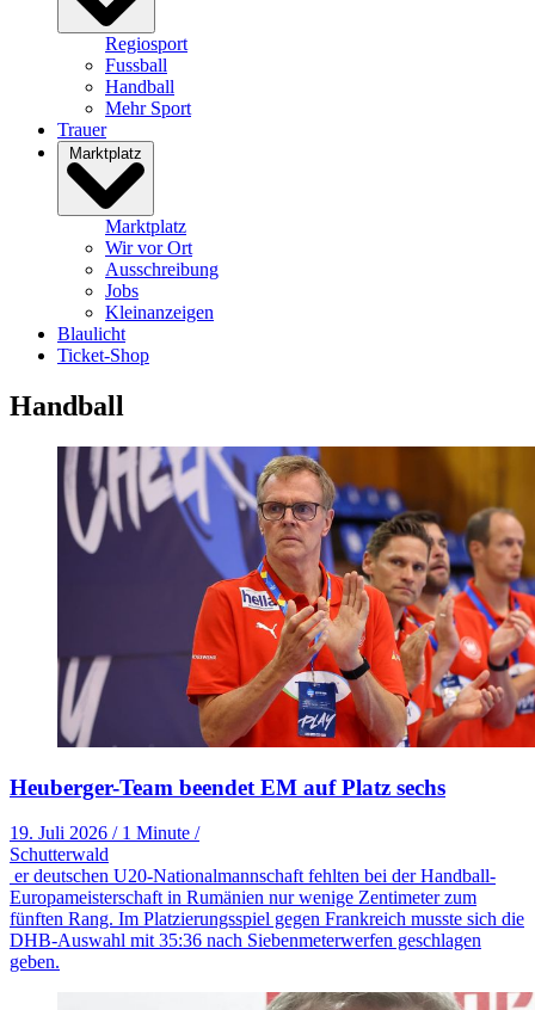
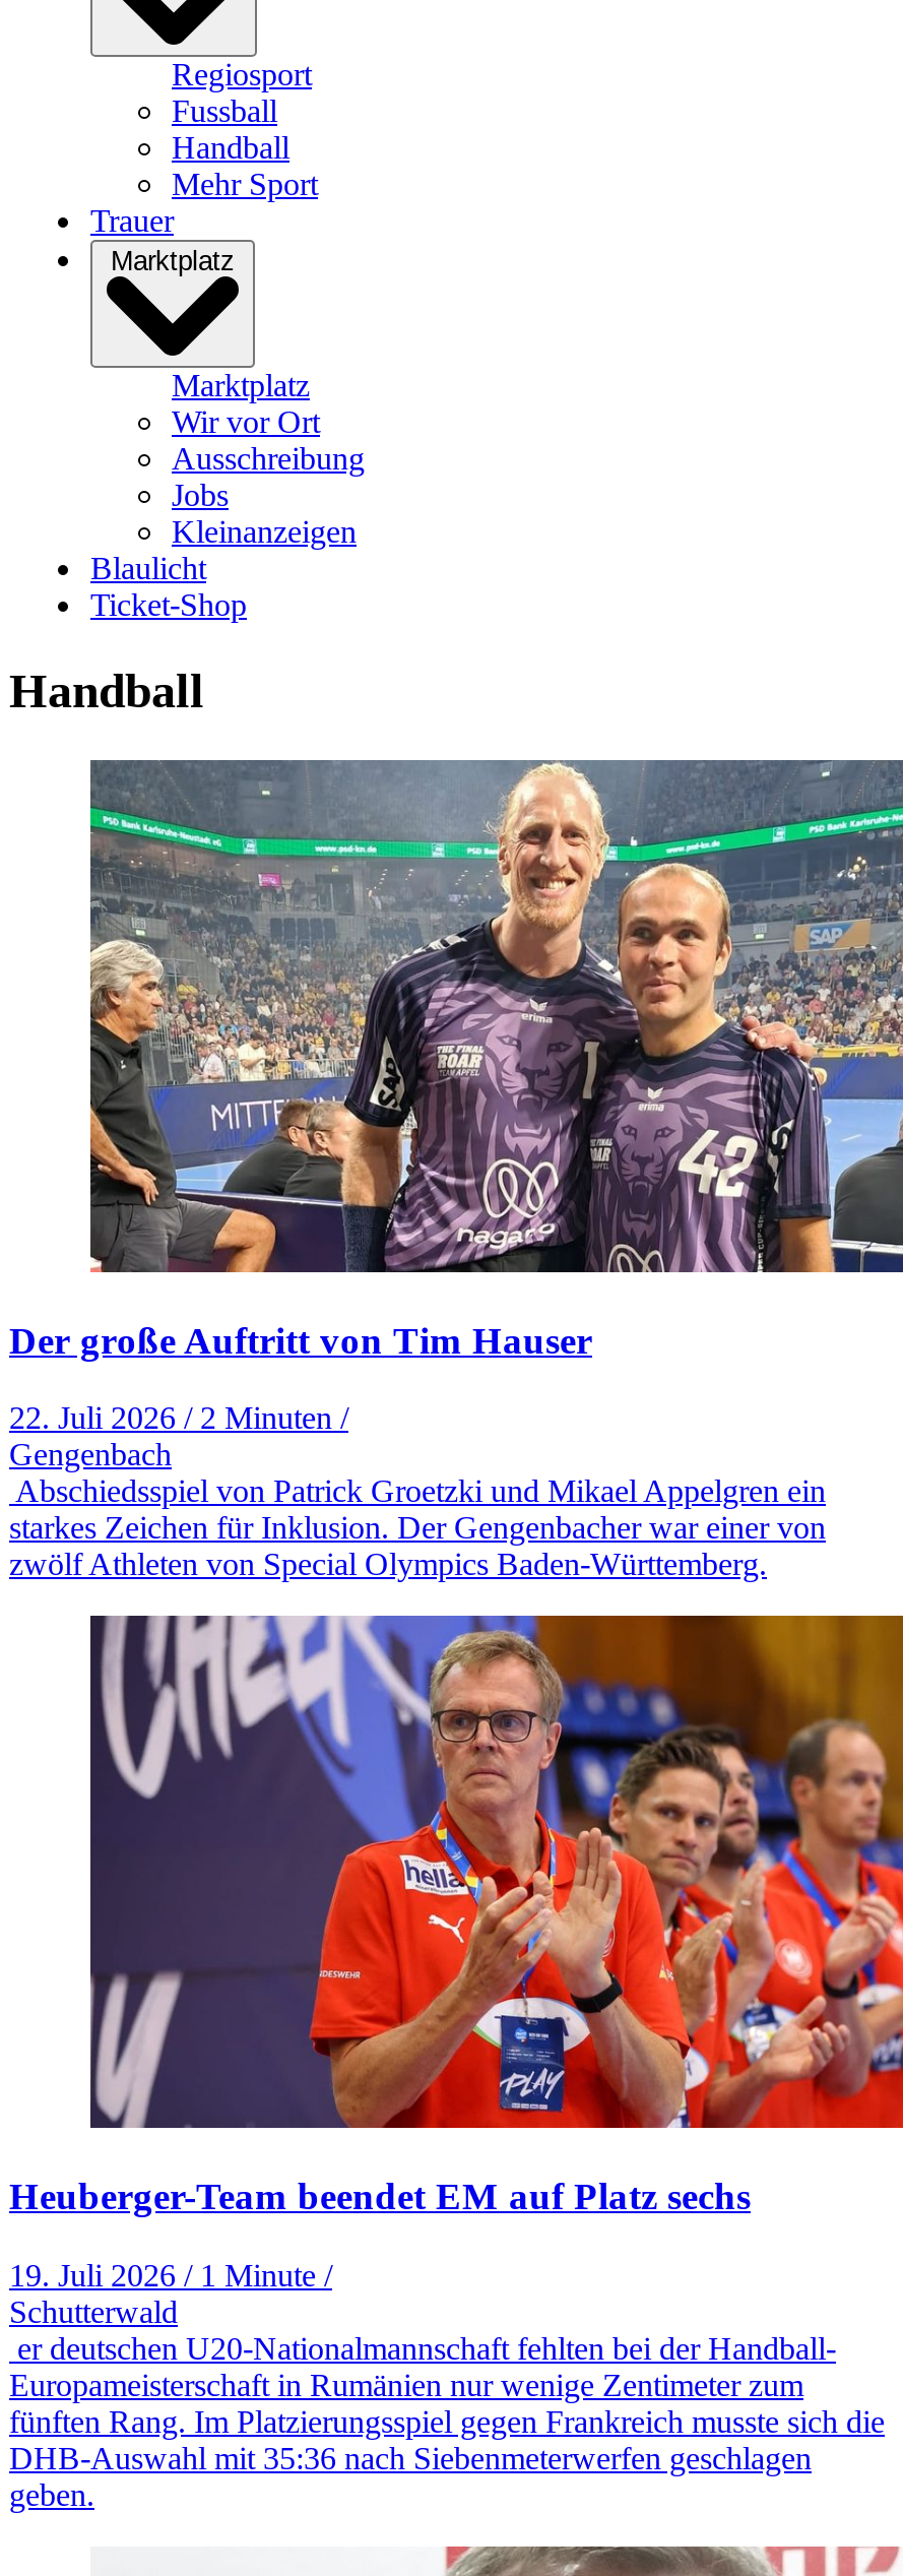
none -> [9,758,897,1582] [image] | Der große Auftritt von Tim Hauser | 22. Juli 2026 / 2 Minuten / | Gengenbach | Abschiedsspiel von Patrick Groetzki und Mikael Appelgren ein | starkes Zeichen für Inklusion. Der Gengenbacher war einer von | zwölf Athleten von Special Olympics Baden-Württemberg.

